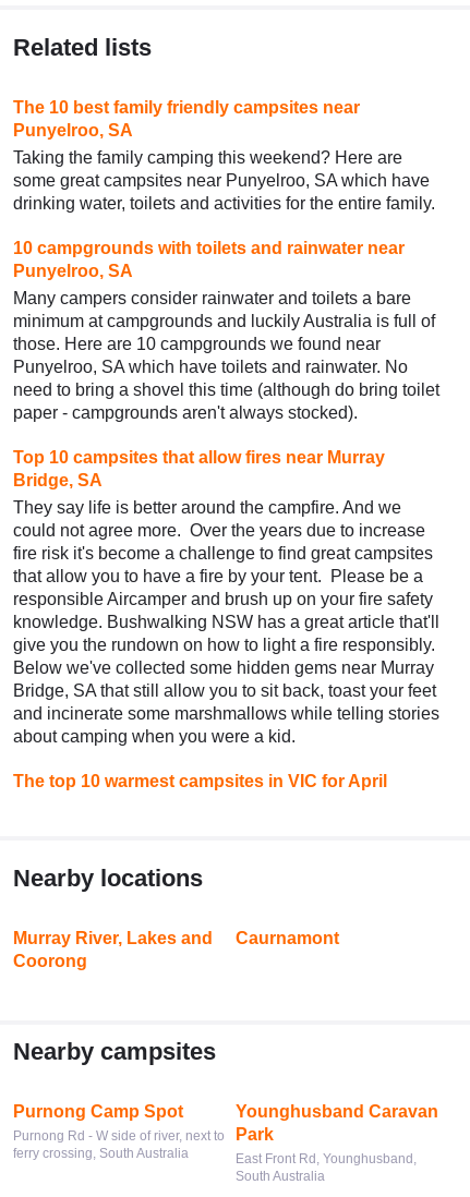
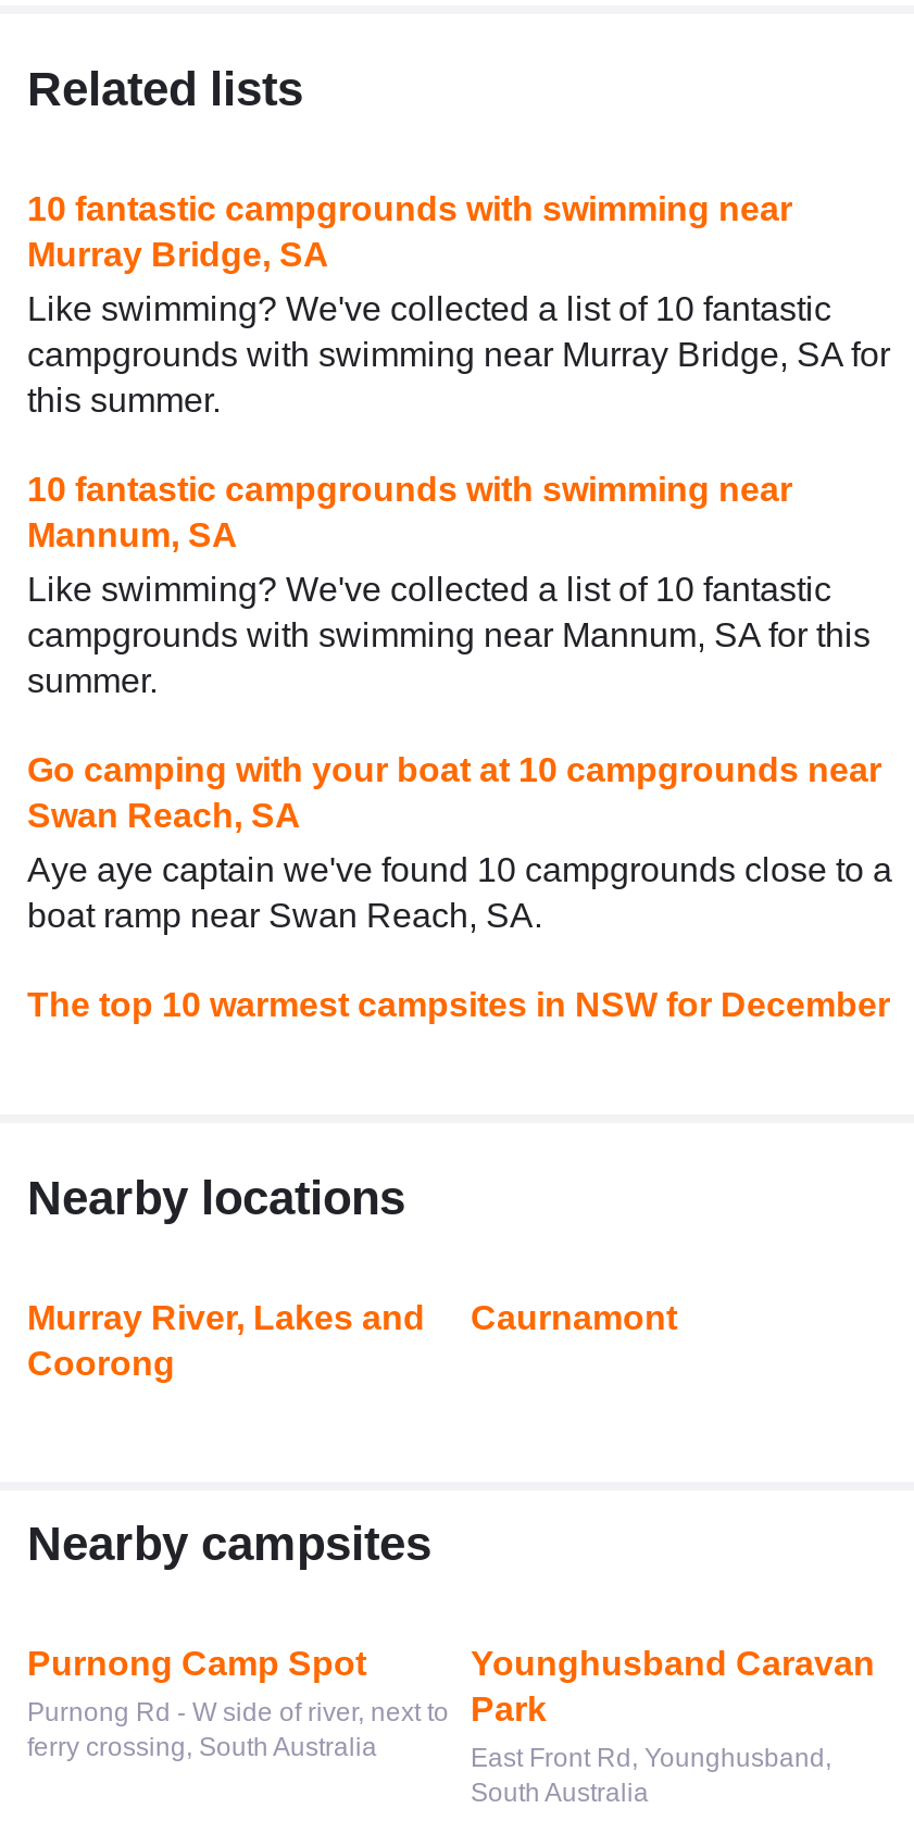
[13,98,360,140] The 10 best family friendly campsites near | Punyelroo, SA -> [27,190,792,273] 10 fantastic campgrounds with swimming near | Murray Bridge, SA
[13,148,435,213] Taking the family camping this weekend? Here are | some great campsites near Punyelroo, SA which have | drinking water, toilets and activities for the entire family. -> [27,290,890,419] Like swimming? We've collected a list of 10 fantastic | campgrounds with swimming near Murray Bridge, SA for | this summer.
[13,239,405,280] 10 campgrounds with toilets and rainwater near | Punyelroo, SA -> [27,471,792,553] 10 fantastic campgrounds with swimming near | Mannum, SA
[13,289,439,422] Many campers consider rainwater and toilets a bare | minimum at campgrounds and luckily Australia is full of | those. Here are 10 campgrounds we found near | Punyelroo, SA which have toilets and rainwater. No | need to bring a shovel this time (although do bring toilet | paper - campgrounds aren't always stocked). -> [27,571,871,699] Like swimming? We've collected a list of 10 fantastic | campgrounds with swimming near Mannum, SA for this | summer.
[13,448,385,489] Top 10 campsites that allow fires near Murray | Bridge, SA -> [27,751,881,834] Go camping with your boat at 10 campgrounds near | Swan Reach, SA
[13,498,439,746] They say life is better around the campfire. And we | could not agree more. Over the years due to increase | fire risk it's become a challenge to find great campsites | that allow you to have a fire by your tent. Please be a | responsible Aircamper and brush up on your fire safety | knowledge. Bushwalking NSW has a great article that'll | give you the rundown on how to light a fire responsibly. | Below we've collected some hidden gems near Murray | Bridge, SA that still allow you to sit back, toast your feet | and incinerate some marshmallows while telling stories | about camping when you were a kid. -> [27,851,892,934] Aye aye captain we've found 10 campgrounds close to a | boat ramp near Swan Reach, SA.
[13,772,387,790] The top 10 warmest campsites in VIC for April -> [27,986,890,1023] The top 10 warmest campsites in NSW for December

